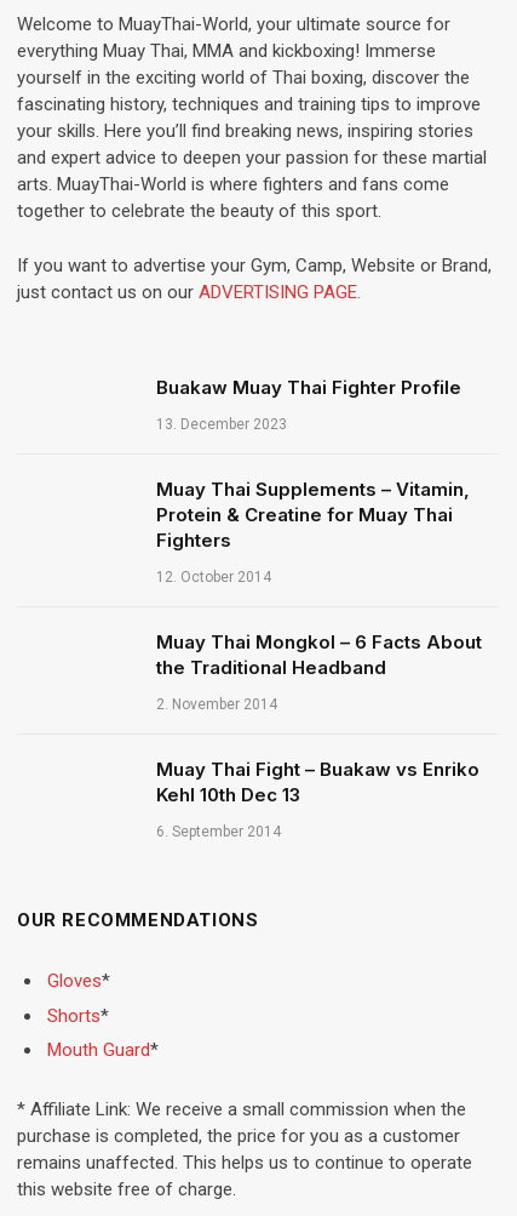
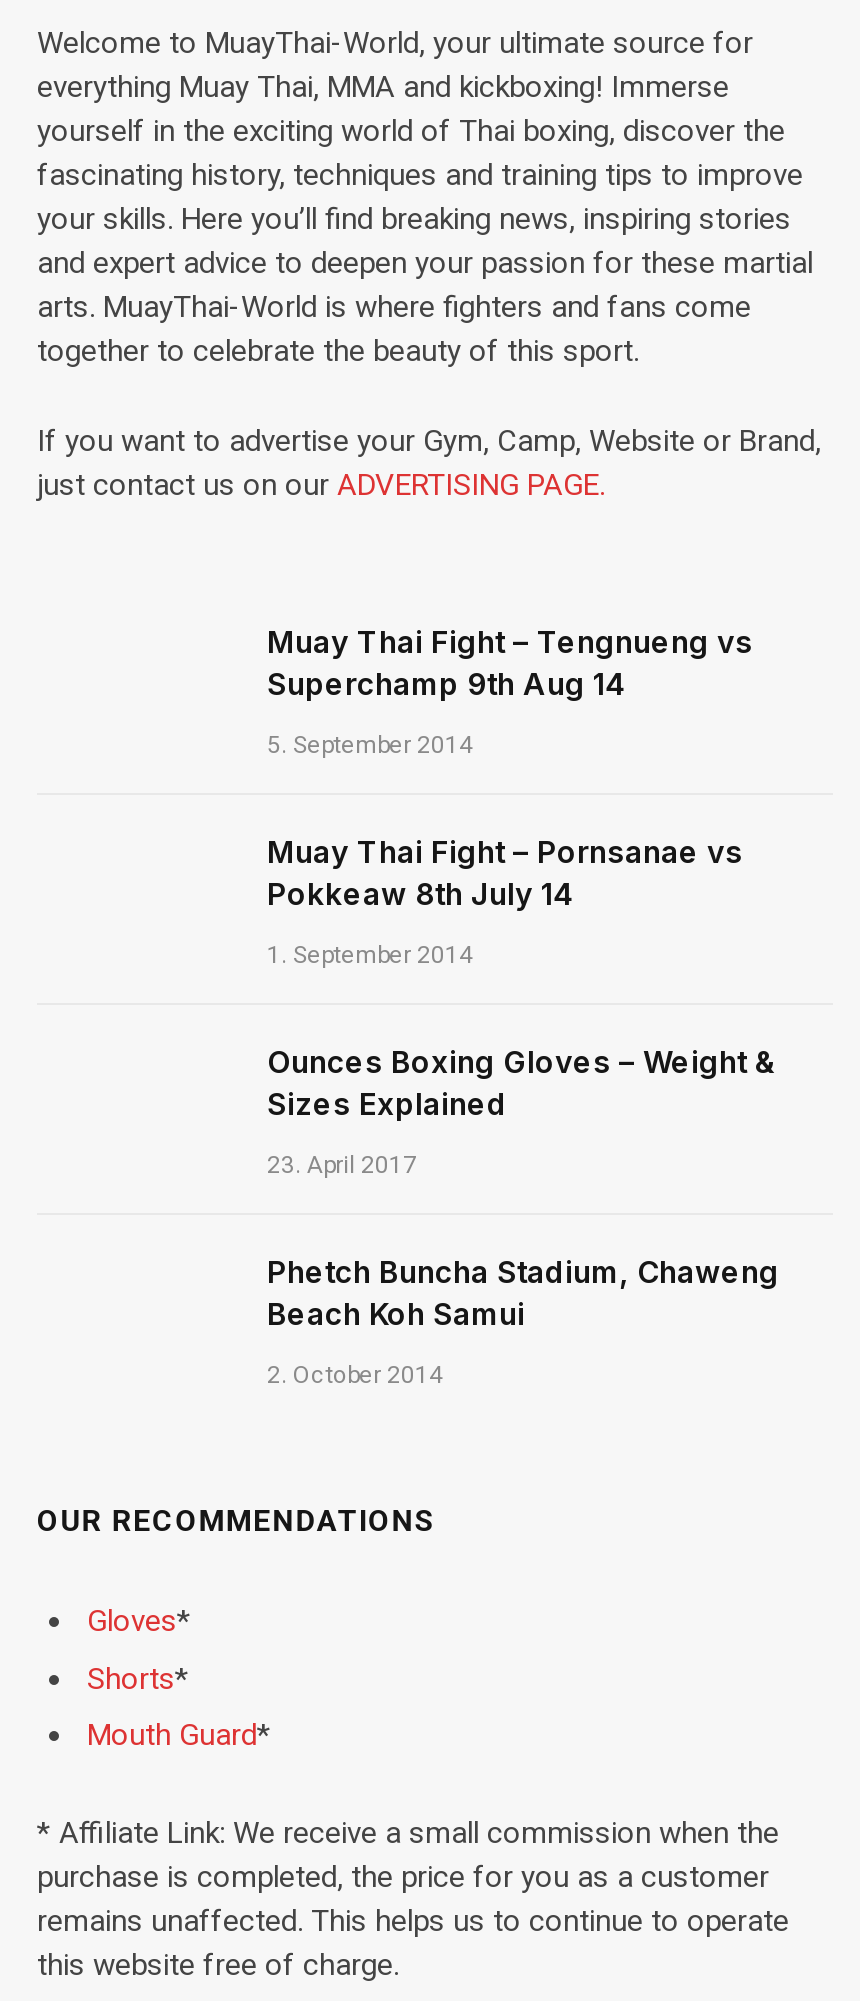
[156,376,461,399] Buakaw Muay Thai Fighter Profile -> [267,623,753,703] Muay Thai Fight – Tengnueng vs | Superchamp 9th Aug 14
[156,416,287,433] 13. December 2023 -> [267,731,473,759] 5. September 2014
[156,478,470,552] Muay Thai Supplements – Vitamin, | Protein & Creatine for Muay Thai | Fighters -> [267,833,743,913] Muay Thai Fight – Pornsanae vs | Pokkeaw 8th July 14
[156,569,271,586] 12. October 2014 -> [267,941,473,969] 1. September 2014
[156,630,482,679] Muay Thai Mongkol – 6 Facts About | the Traditional Headband -> [267,1043,777,1123] Ounces Boxing Gloves – Weight & | Sizes Explained
[156,696,277,713] 2. November 2014 -> [267,1151,417,1179] 23. April 2017
[156,758,479,806] Muay Thai Fight – Buakaw vs Enriko | Kehl 10th Dec 13 -> [267,1253,779,1333] Phetch Buncha Stadium, Chaweng | Beach Koh Samui
[156,823,281,840] 6. September 2014 -> [267,1361,443,1389] 2. October 2014

